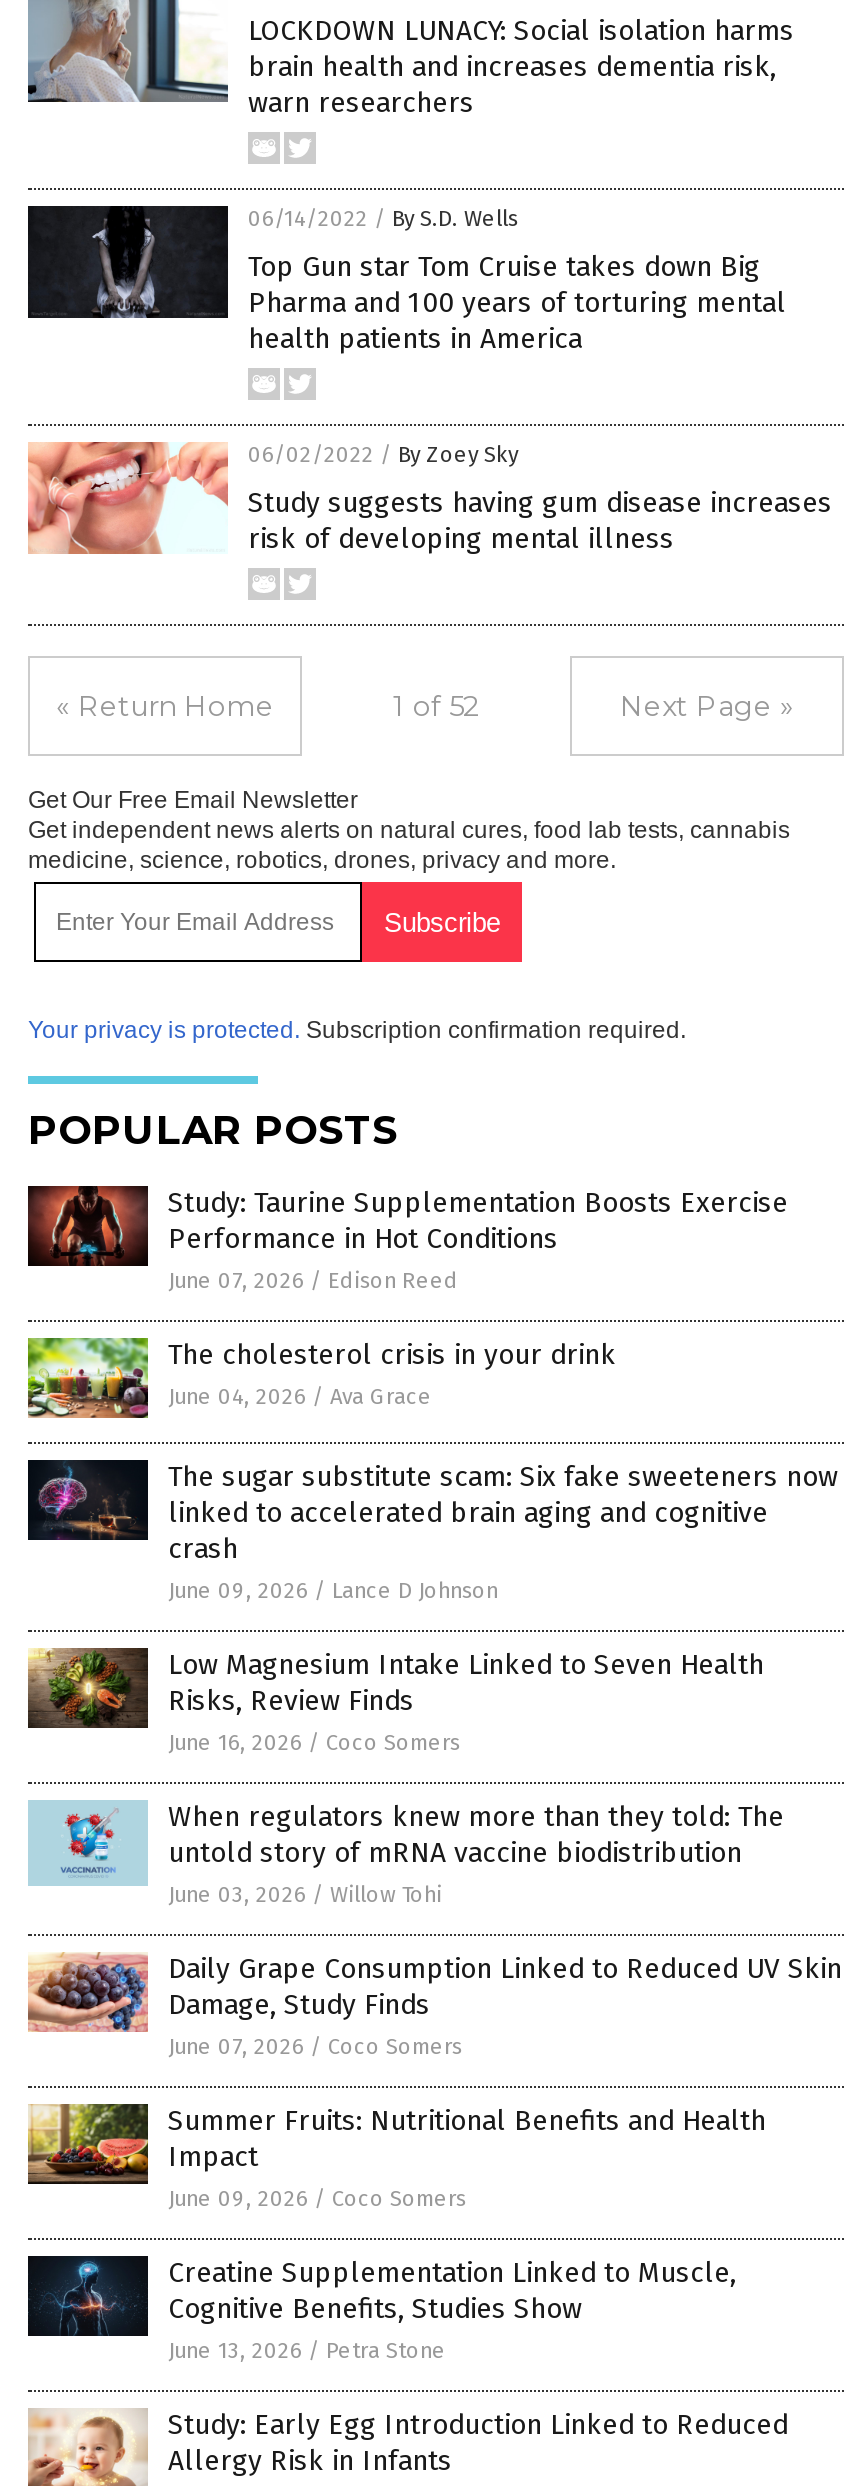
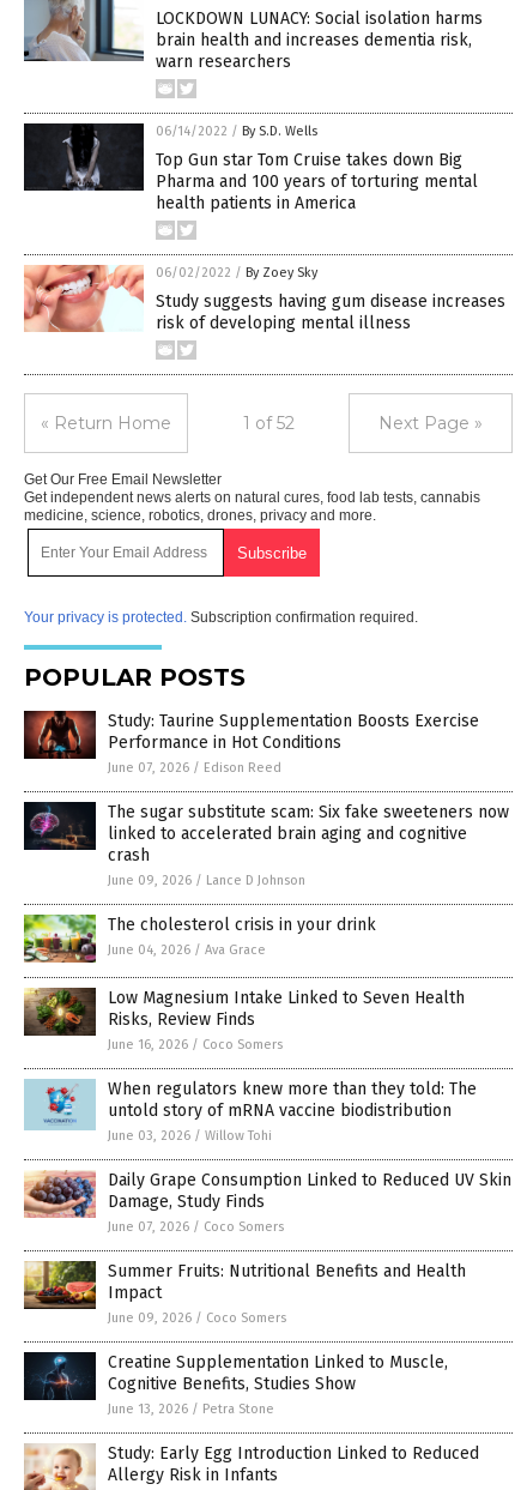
moved [26,1336,616,1420] -> [23,913,376,964]: [image] | The cholesterol crisis in your drink | June 04, 2026 / Ava Grace
moved [30,1448,838,1604] -> [25,795,509,888]: [image] | The sugar substitute scam: Six fake sweeteners now | linked to accelerated brain aging and cognitive | crash | June 09, 2026 / Lance D Johnson

